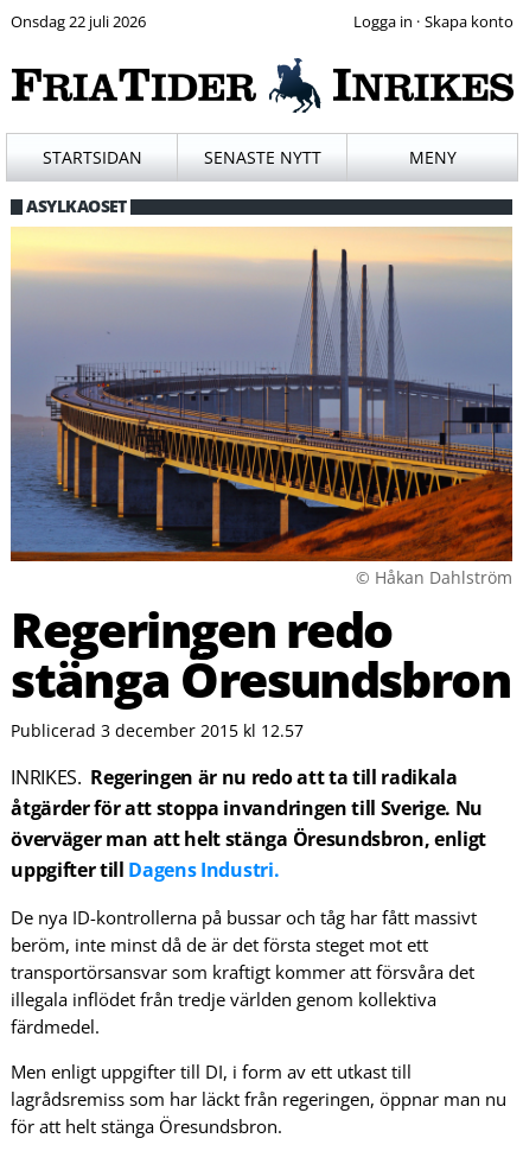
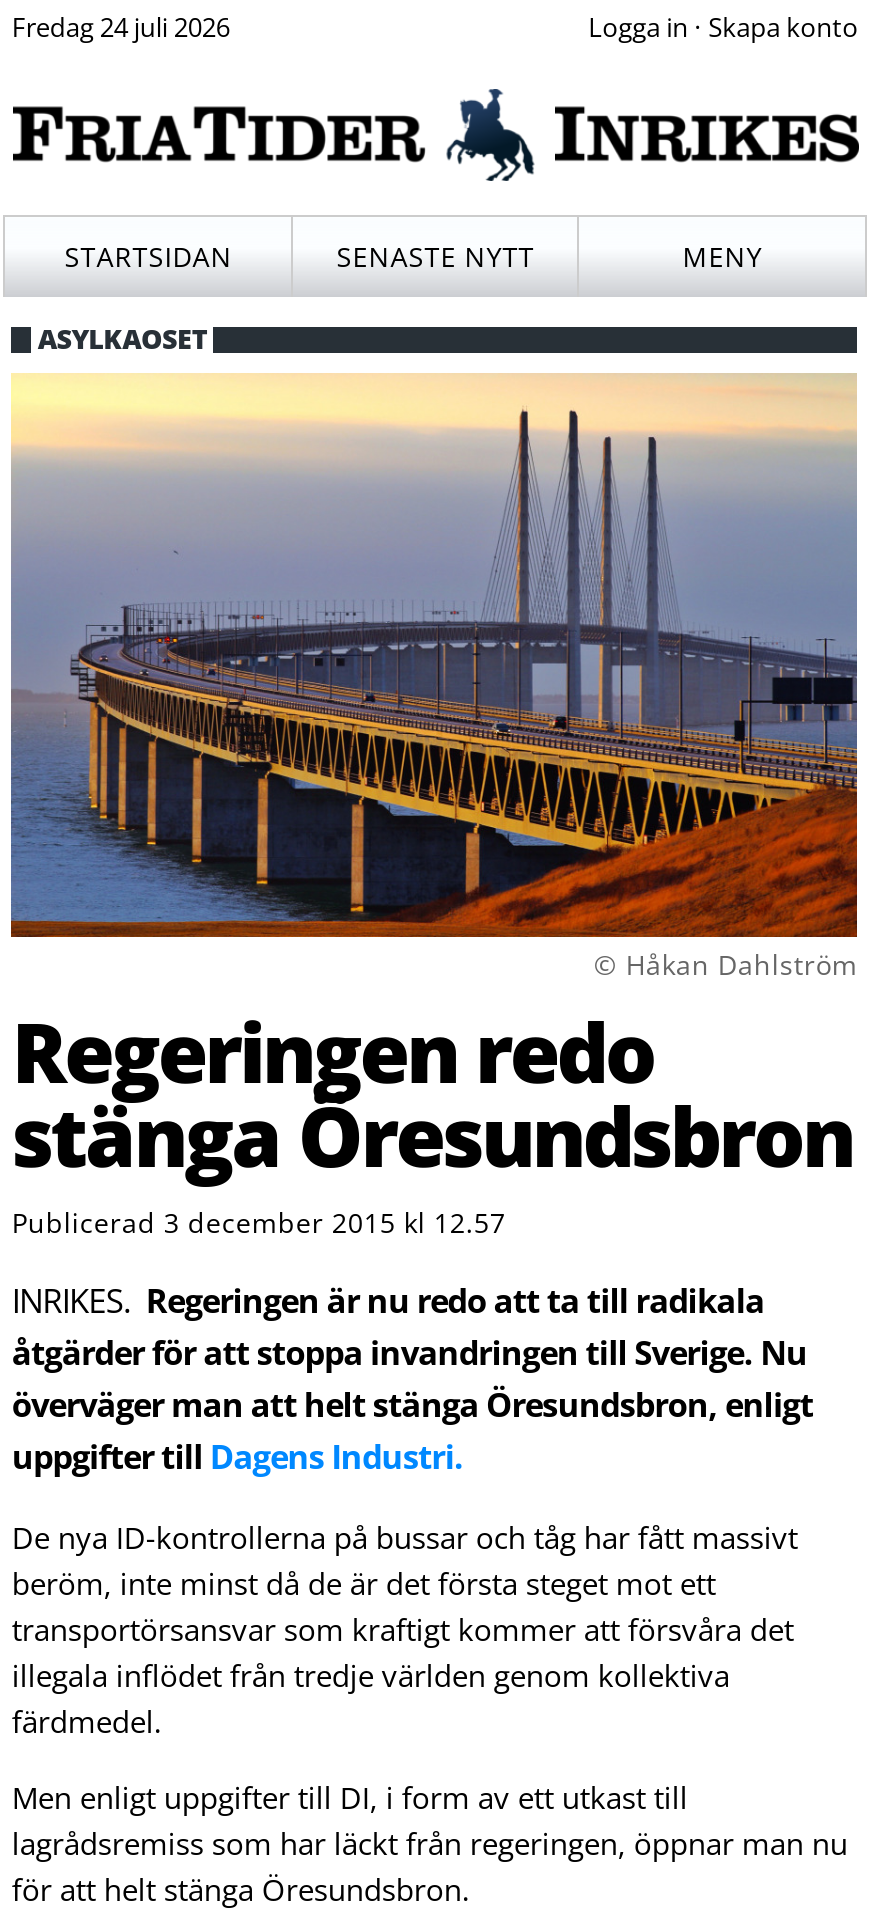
[11,11,146,32] Onsdag 22 juli 2026 -> [12,10,230,46] Fredag 24 juli 2026

